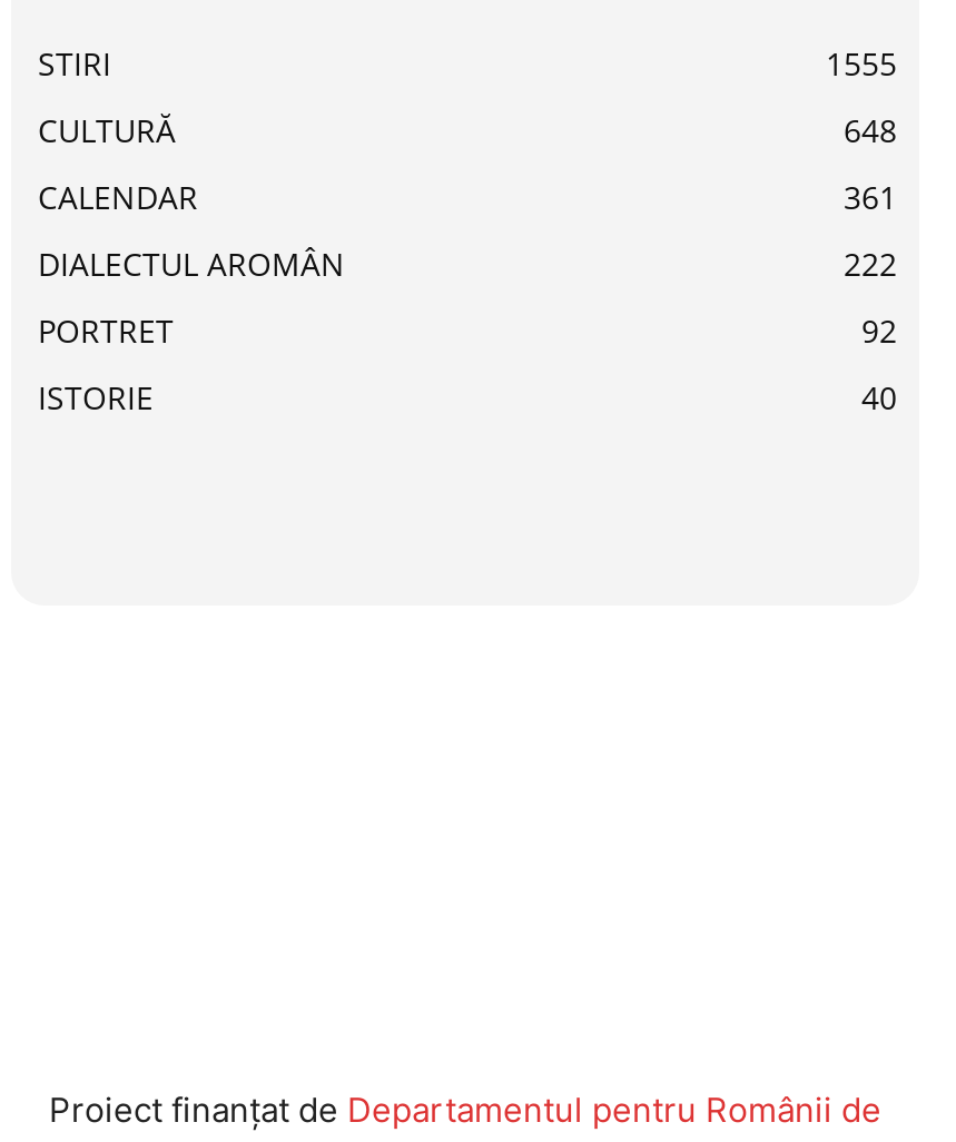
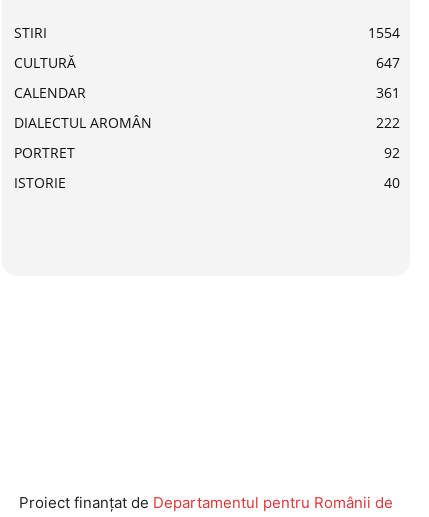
[826,43,897,86] 1555 -> [368,23,400,42] 1554
[844,110,897,152] 648 -> [376,53,400,72] 647

